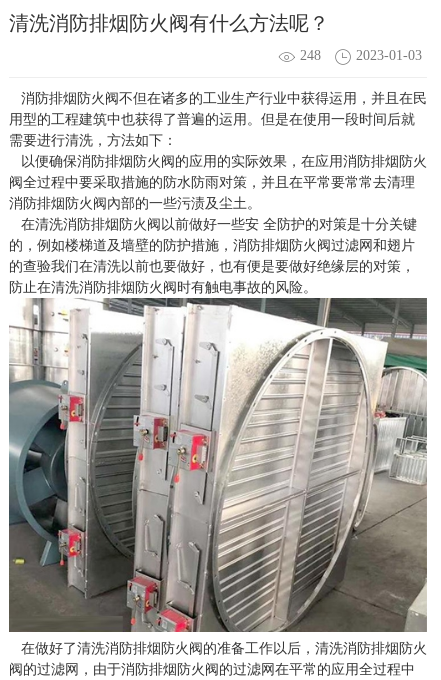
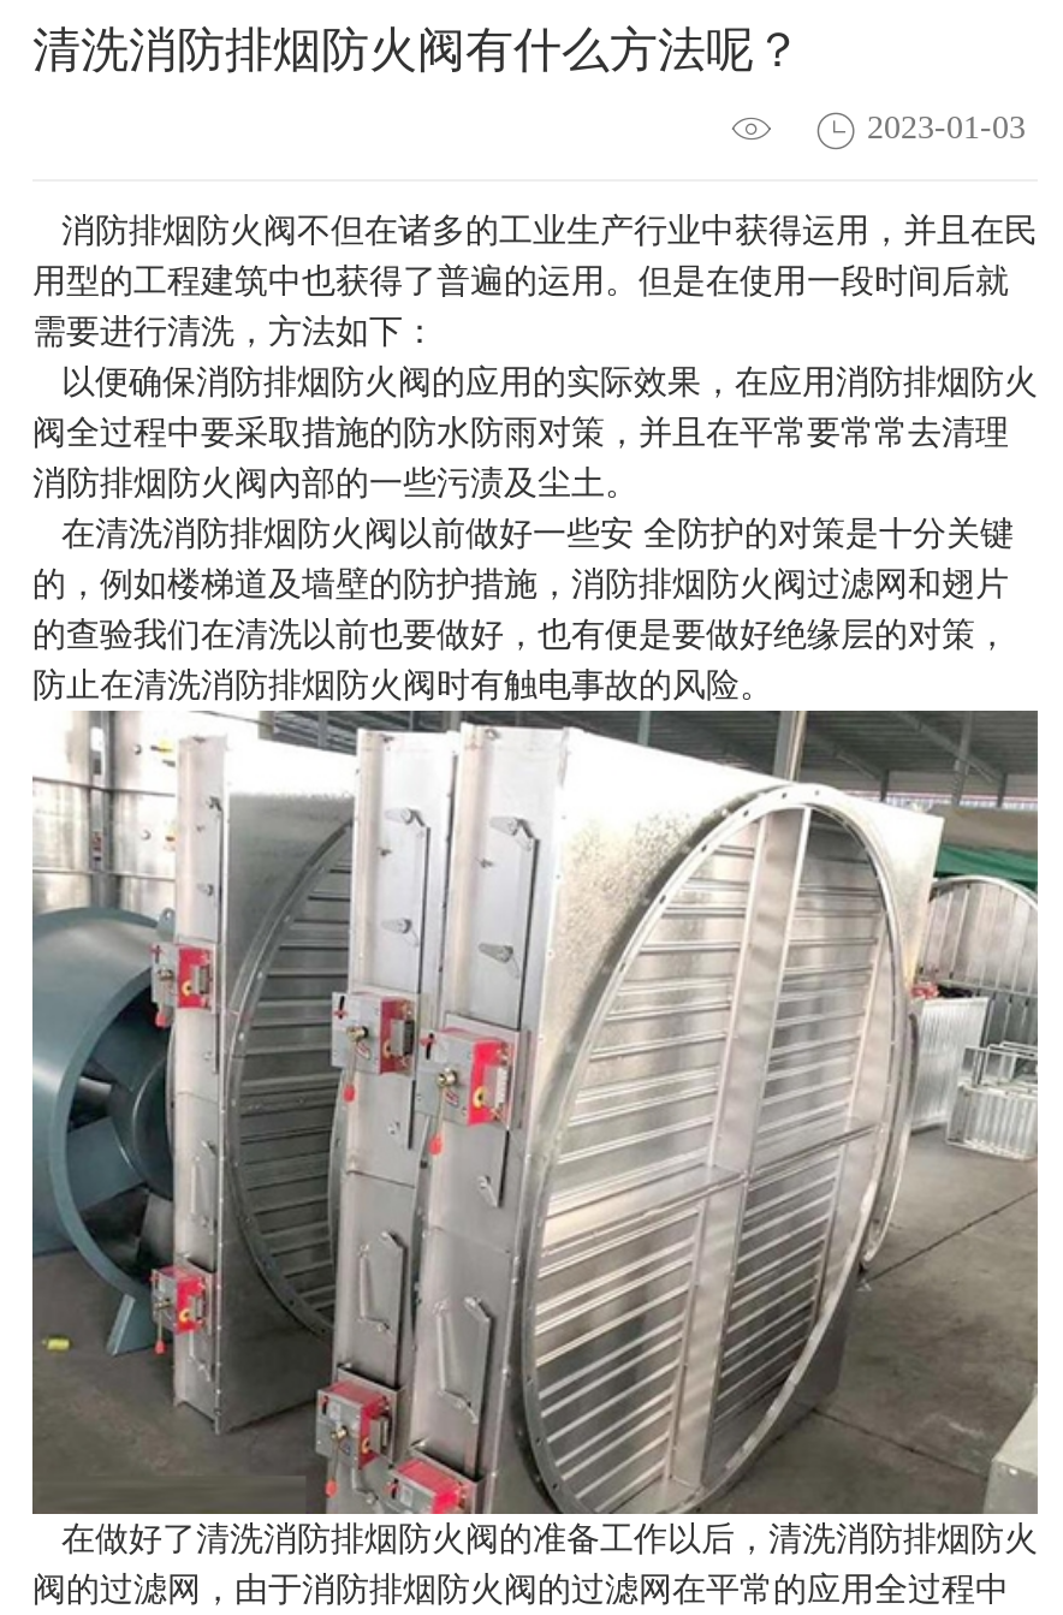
[300,48,321,63] 248 -> none

